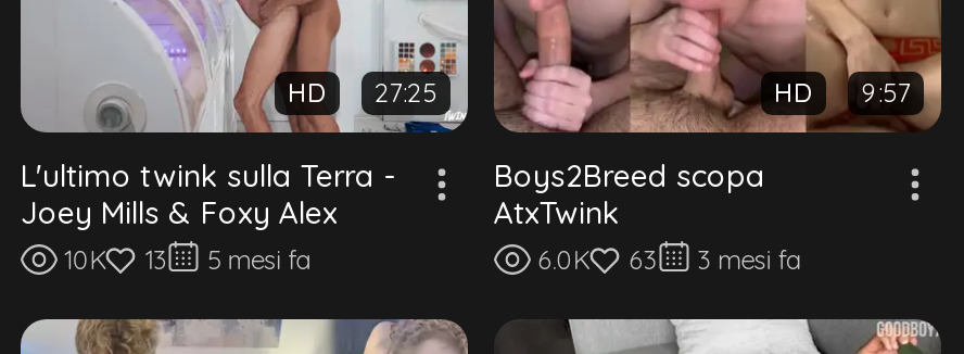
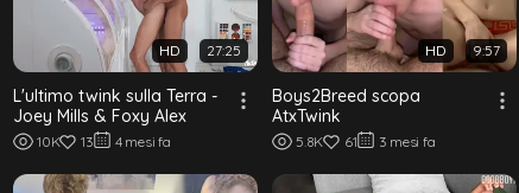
[64,243,311,275] 10K 13 5 mesi fa -> [37,132,171,150] 10K 13 4 mesi fa
[537,243,658,275] 6.0K | 63 -> [296,132,357,150] 5.8K | 61

